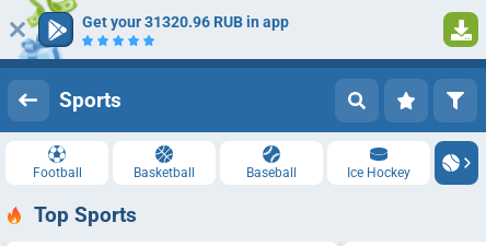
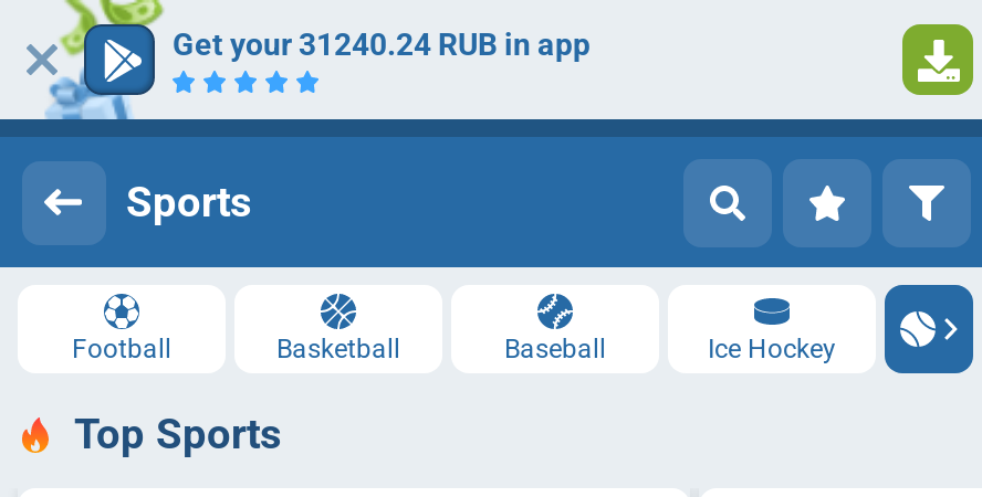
[82,13,289,31] Get your 31320.96 RUB in app -> [173,27,591,62] Get your 31240.24 RUB in app

